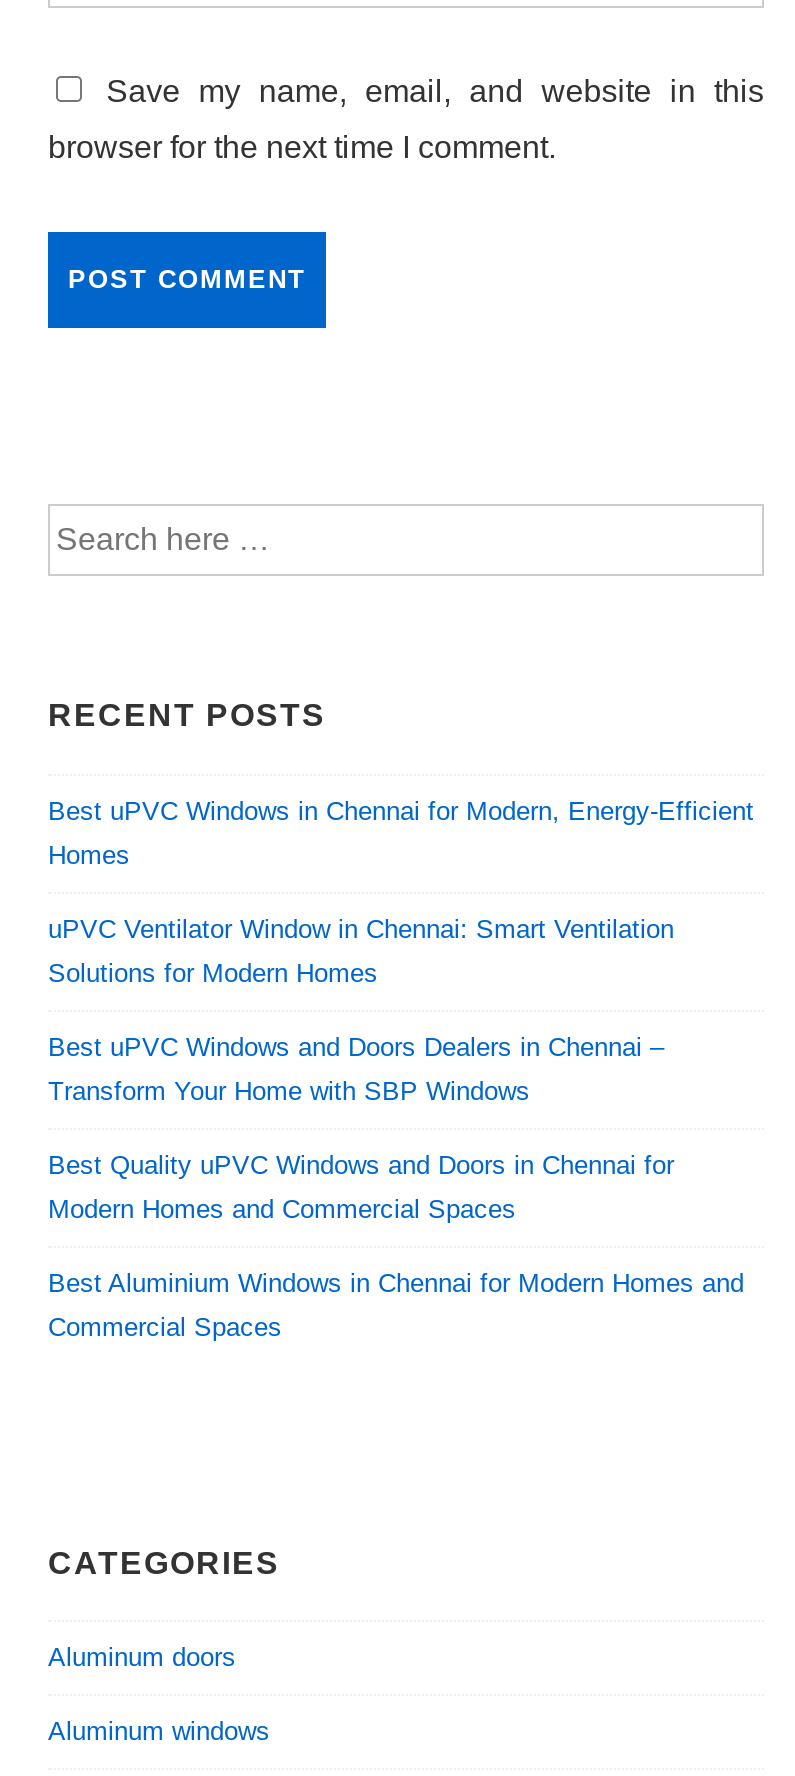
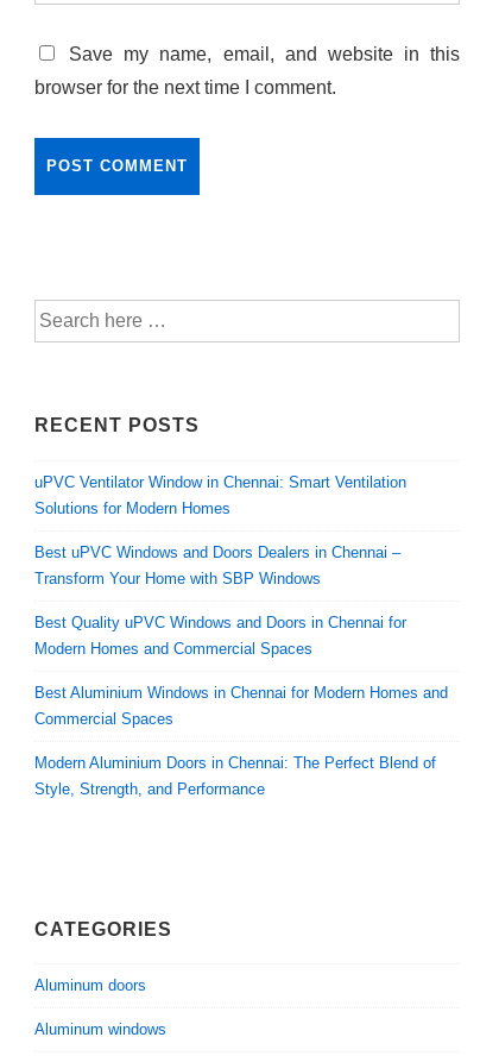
[48,796,754,870] Best uPVC Windows in Chennai for Modern, Energy-Efficient | Homes -> none
moved [48,914,744,1342] -> [34,473,448,728]: uPVC Ventilator Window in Chennai: Smart Ventilation | Solutions for Modern Homes | Best uPVC Windows and Doors Dealers in Chennai – | Transform Your Home with SBP Windows | Best Quality uPVC Windows and Doors in Chennai for | Modern Homes and Commercial Spaces | Best Aluminium Windows in Chennai for Modern Homes and | Commercial Spaces
none -> [34,754,436,798] Modern Aluminium Doors in Chennai: The Perfect Blend of | Style, Strength, and Performance

